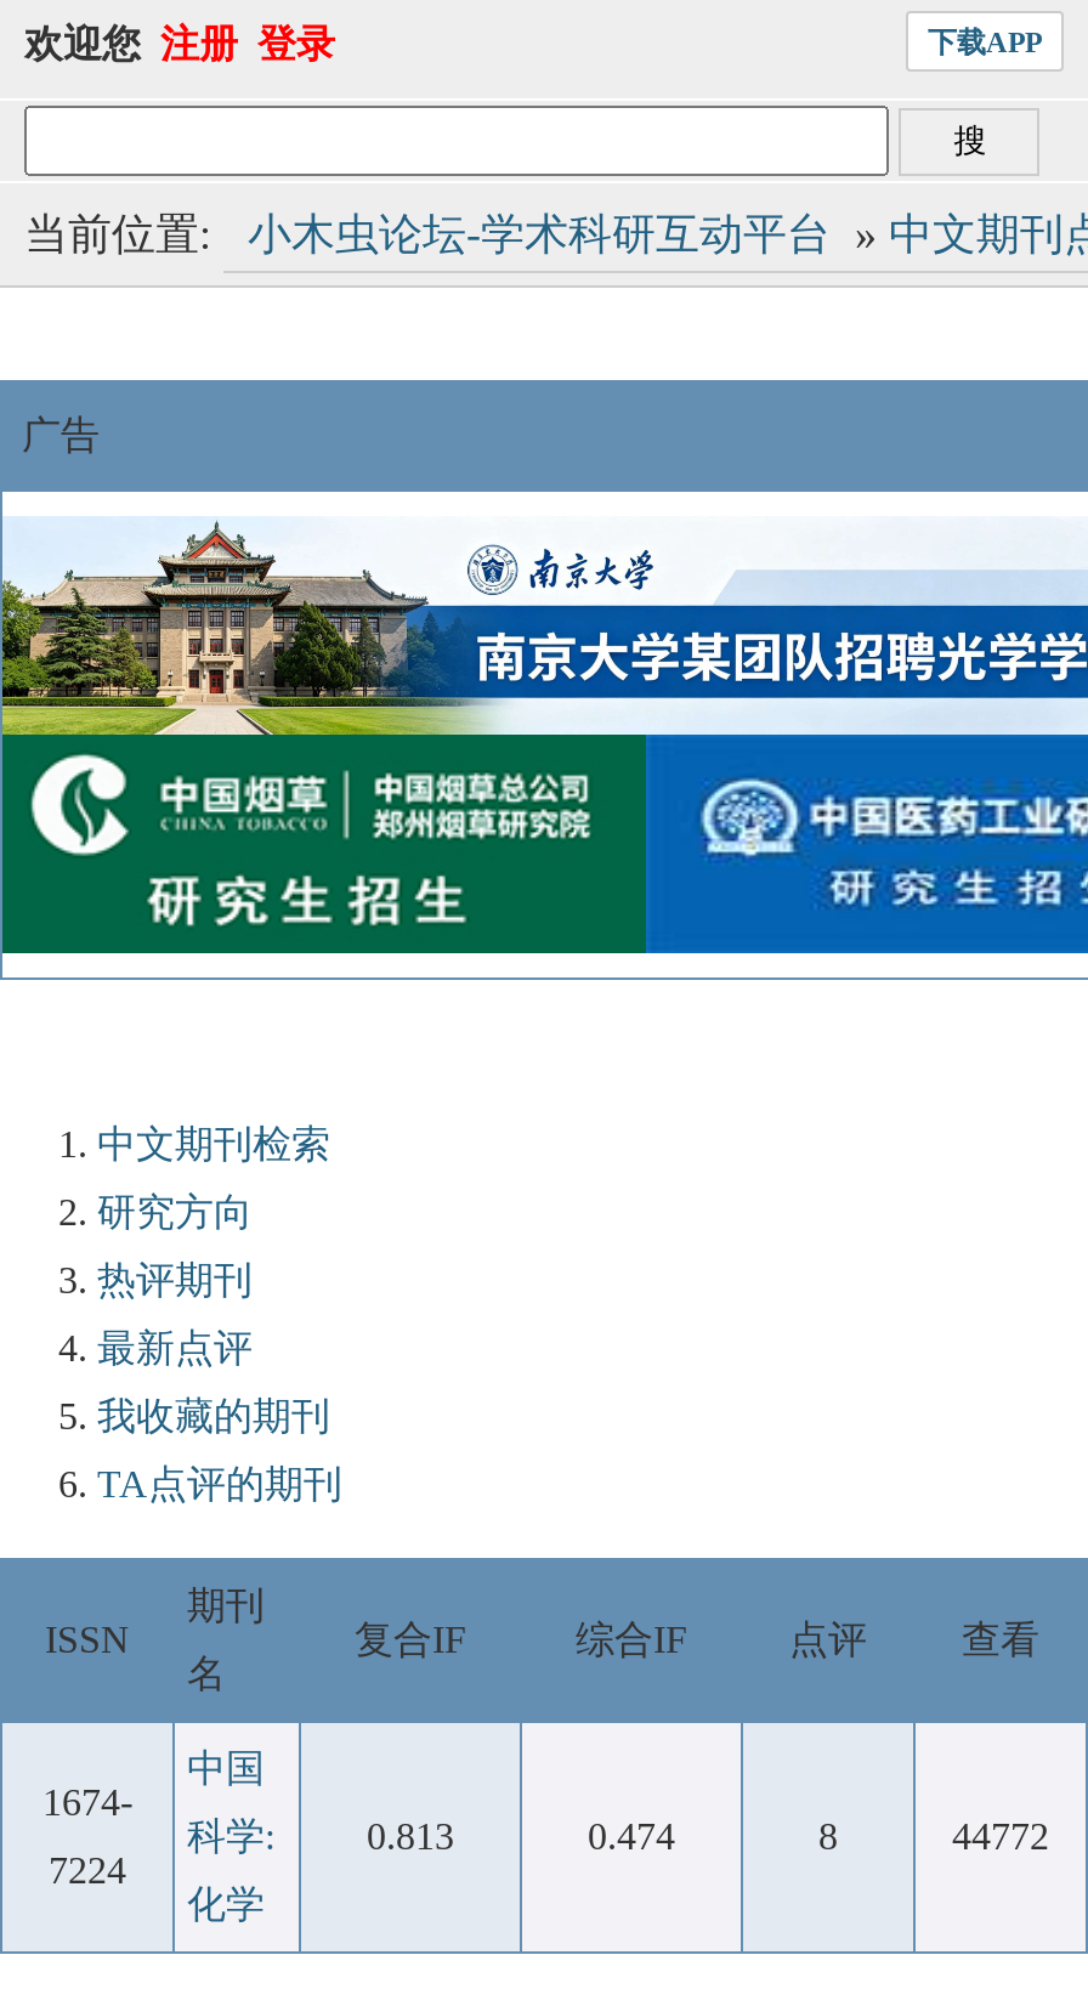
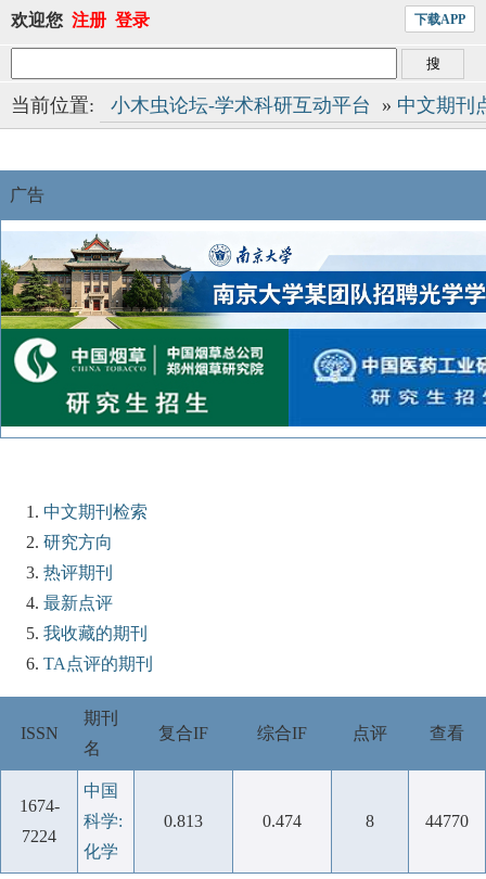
[952,1815,1049,1857] 44772 -> [425,812,469,830] 44770

